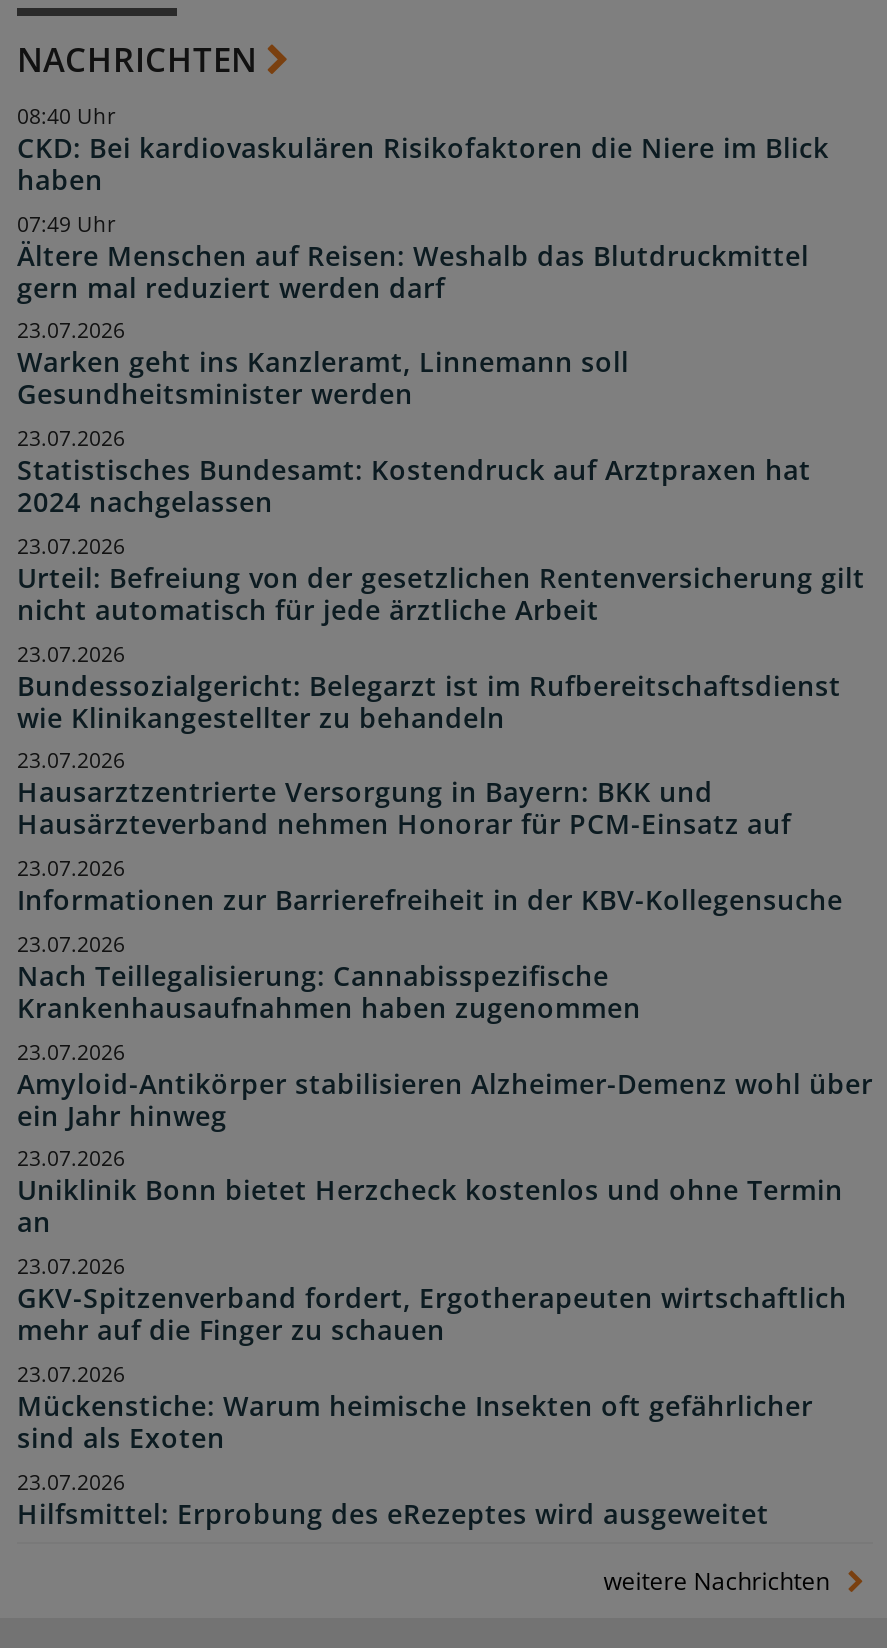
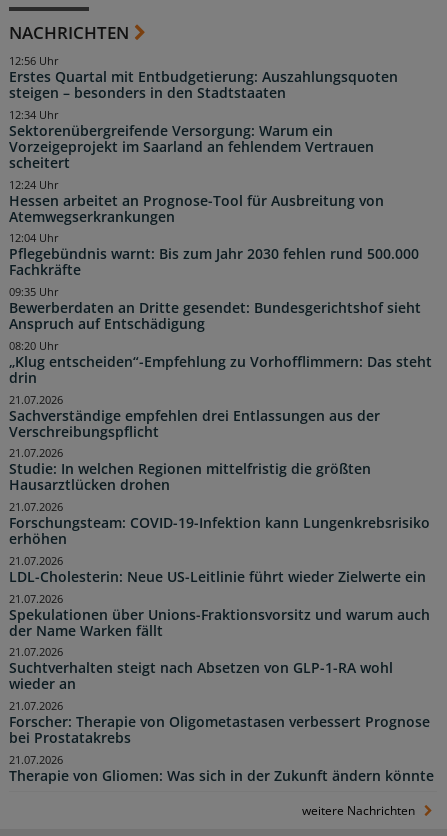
[17,101,117,129] 08:40 Uhr -> [9,54,59,68] 12:56 Uhr
[17,129,829,197] CKD: Bei kardiovaskulären Risikofaktoren die Niere im Blick | haben -> [9,68,398,102] Erstes Quartal mit Entbudgetierung: Auszahlungsquoten | steigen – besonders in den Stadtstaaten
[17,209,117,237] 07:49 Uhr -> [9,108,59,122] 12:34 Uhr
[17,237,809,305] Ältere Menschen auf Reisen: Weshalb das Blutdruckmittel | gern mal reduziert werden darf -> [9,122,374,172] Sektorenübergreifende Versorgung: Warum ein | Vorzeigeprojekt im Saarland an fehlendem Vertrauen | scheitert
[17,316,125,344] 23.07.2026 -> [9,178,59,192] 12:24 Uhr
[17,344,629,412] Warken geht ins Kanzleramt, Linnemann soll | Gesundheitsminister werden -> [9,192,384,226] Hessen arbeitet an Prognose-Tool für Ausbreitung von | Atemwegserkrankungen
[17,424,125,452] 23.07.2026 -> [9,231,59,245] 12:04 Uhr
[17,452,811,520] Statistisches Bundesamt: Kostendruck auf Arztpraxen hat | 2024 nachgelassen -> [9,245,419,279] Pflegebündnis warnt: Bis zum Jahr 2030 fehlen rund 500.000 | Fachkräfte
[17,531,125,559] 23.07.2026 -> [9,285,59,299] 09:35 Uhr
[17,559,865,627] Urteil: Befreiung von der gesetzlichen Rentenversicherung gilt | nicht automatisch für jede ärztliche Arbeit -> [9,299,421,333] Bewerberdaten an Dritte gesendet: Bundesgerichtshof sieht | Anspruch auf Entschädigung
[17,639,125,667] 23.07.2026 -> [9,339,59,353] 08:20 Uhr
[17,667,841,735] Bundessozialgericht: Belegarzt ist im Rufbereitschaftsdienst | wie Klinikangestellter zu behandeln -> [9,353,432,387] „Klug entscheiden“-Empfehlung zu Vorhofflimmern: Das steht | drin
[17,746,125,774] 23.07.2026 -> [9,393,63,407] 21.07.2026
[17,774,791,842] Hausarztzentrierte Versorgung in Bayern: BKK und | Hausärzteverband nehmen Honorar für PCM-Einsatz auf -> [9,407,380,441] Sachverständige empfehlen drei Entlassungen aus der | Verschreibungspflicht
[17,854,125,882] 23.07.2026 -> [9,446,63,460] 21.07.2026
[17,882,843,918] Informationen zur Barrierefreiheit in der KBV-Kollegensuche -> [9,460,371,494] Studie: In welchen Regionen mittelfristig die größten | Hausarztlücken drohen
[17,929,125,957] 23.07.2026 -> [9,500,63,514] 21.07.2026
[17,957,641,1025] Nach Teillegalisierung: Cannabisspezifische | Krankenhausaufnahmen haben zugenommen -> [9,514,430,548] Forschungsteam: COVID-19-Infektion kann Lungenkrebsrisiko | erhöhen
[17,1037,125,1065] 23.07.2026 -> [9,554,63,568] 21.07.2026
[17,1065,873,1133] Amyloid-Antikörper stabilisieren Alzheimer-Demenz wohl über | ein Jahr hinweg -> [9,568,426,586] LDL-Cholesterin: Neue US-Leitlinie führt wieder Zielwerte ein
[17,1144,125,1172] 23.07.2026 -> [9,592,63,606] 21.07.2026
[17,1172,843,1240] Uniklinik Bonn bietet Herzcheck kostenlos und ohne Termin | an -> [9,606,430,640] Spekulationen über Unions-Fraktionsvorsitz und warum auch | der Name Warken fällt
[17,1252,125,1280] 23.07.2026 -> [9,645,63,659] 21.07.2026
[17,1280,847,1348] GKV-Spitzenverband fordert, Ergotherapeuten wirtschaftlich | mehr auf die Finger zu schauen -> [9,659,393,693] Suchtverhalten steigt nach Absetzen von GLP-1-RA wohl | wieder an
[17,1359,125,1387] 23.07.2026 -> [9,699,63,713] 21.07.2026
[17,1387,813,1455] Mückenstiche: Warum heimische Insekten oft gefährlicher | sind als Exoten -> [9,713,430,747] Forscher: Therapie von Oligometastasen verbessert Prognose | bei Prostatakrebs
[17,1467,125,1495] 23.07.2026 -> [9,753,63,767] 21.07.2026
[17,1495,769,1531] Hilfsmittel: Erprobung des eRezeptes wird ausgeweitet -> [9,767,434,785] Therapie von Gliomen: Was sich in der Zukunft ändern könnte

